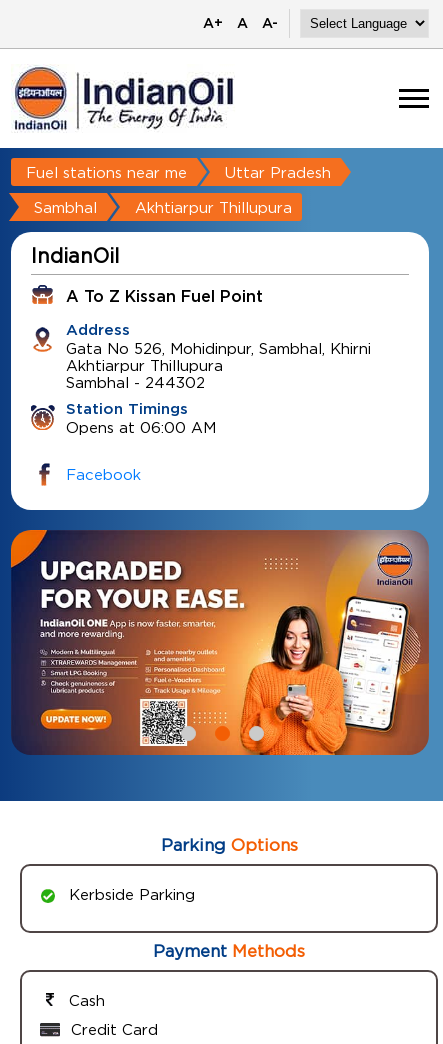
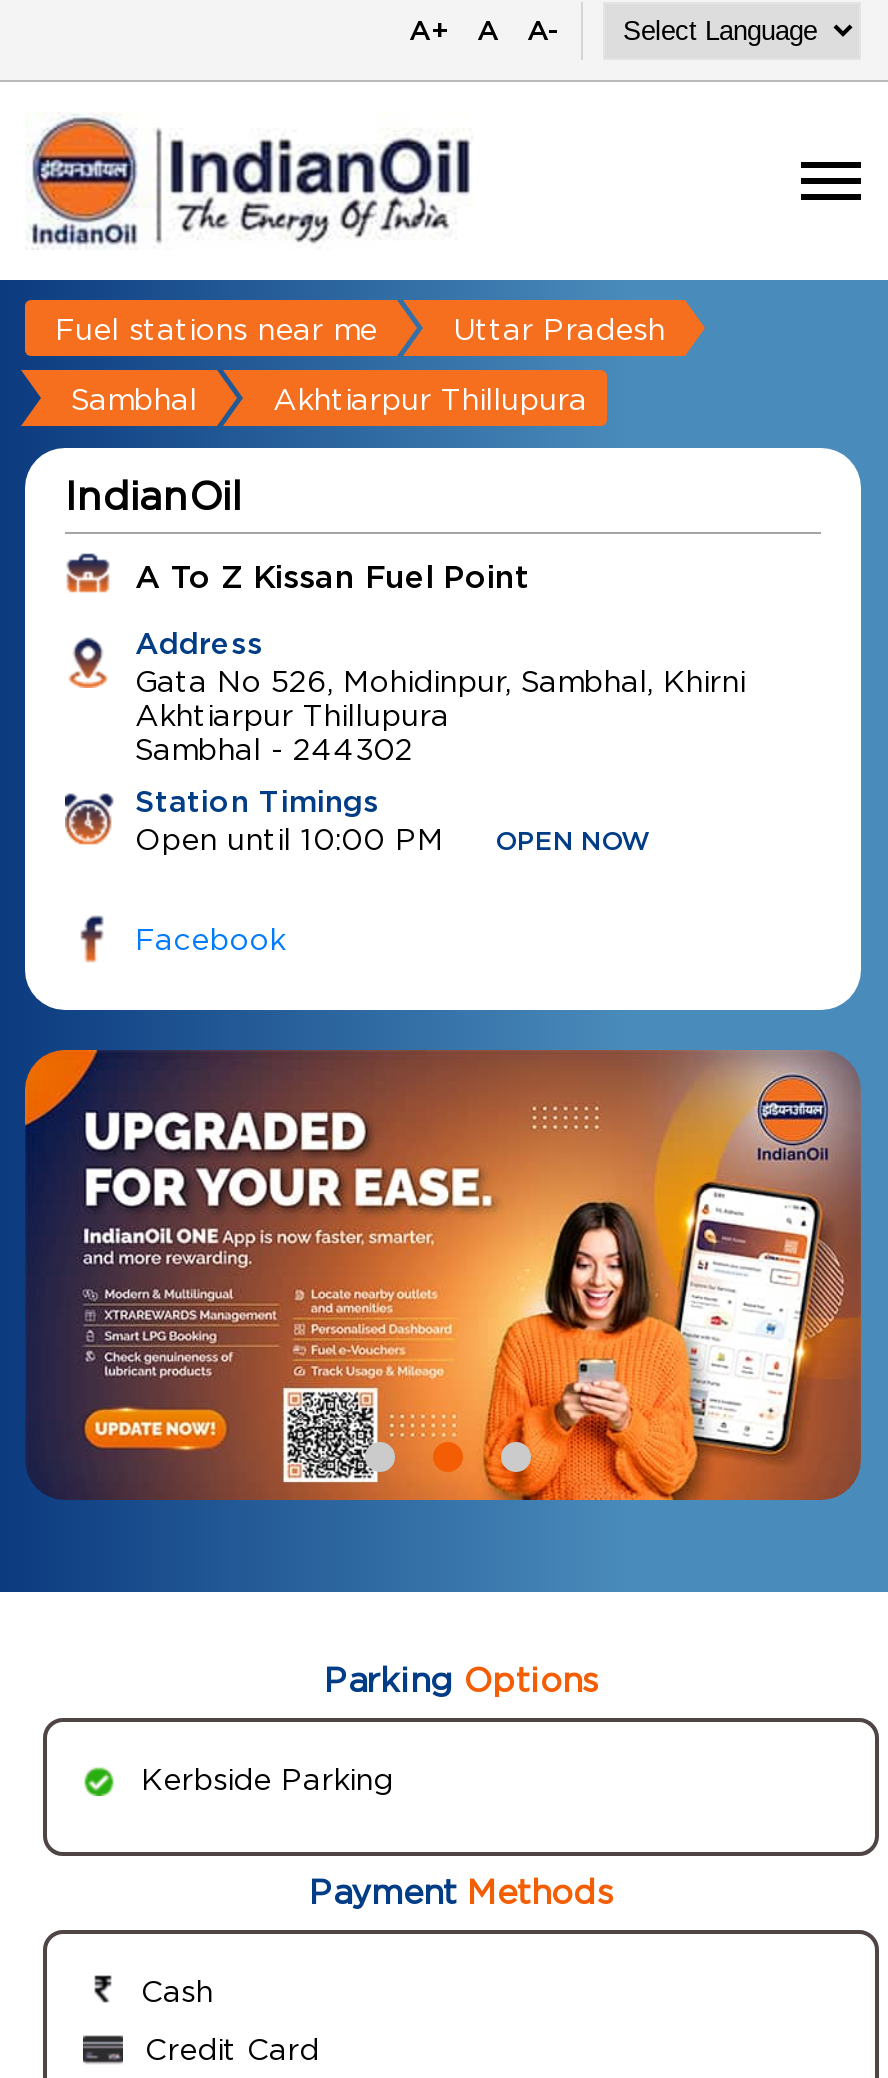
[66,419,216,435] Opens at 06:00 AM -> [135,822,651,856] Open until 10:00 PM | OPEN NOW

